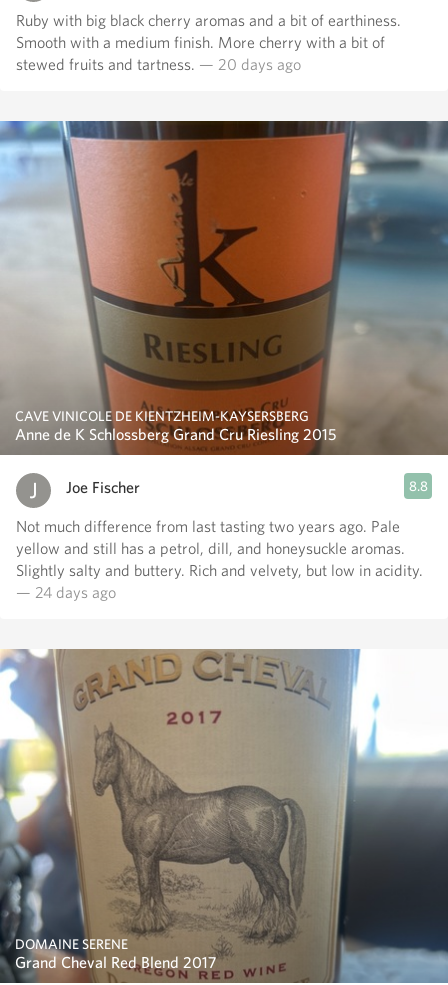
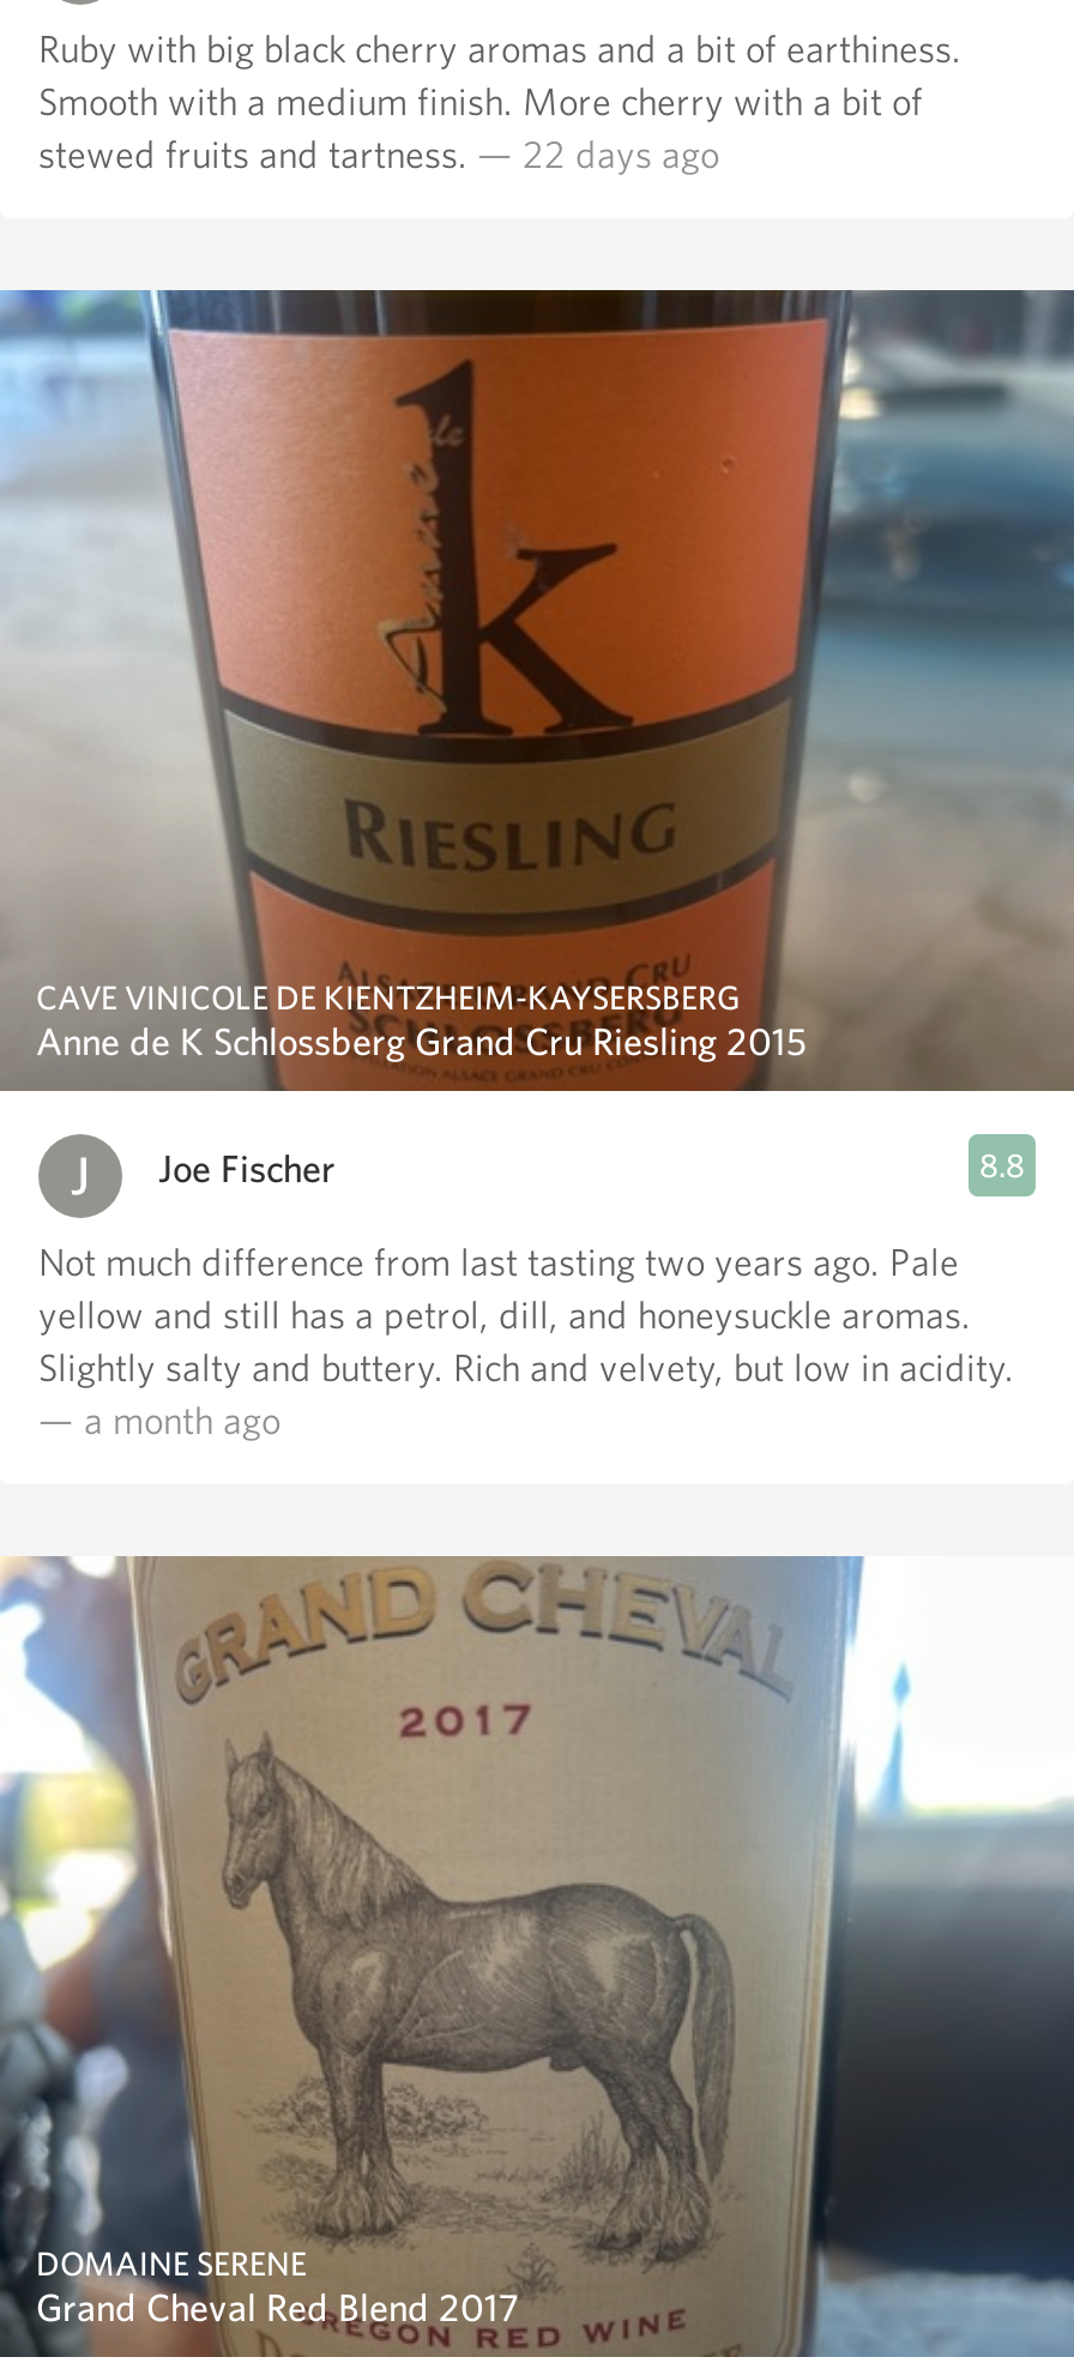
[16,55,301,74] stewed fruits and tartness. — 20 days ago -> [38,132,719,177] stewed fruits and tartness. — 22 days ago
[16,583,116,602] — 24 days ago -> [38,1398,280,1443] — a month ago

